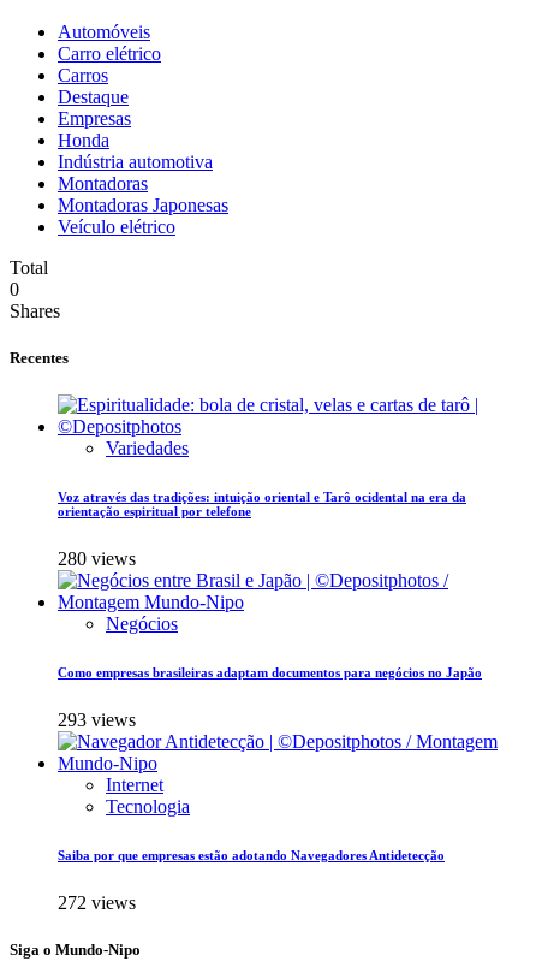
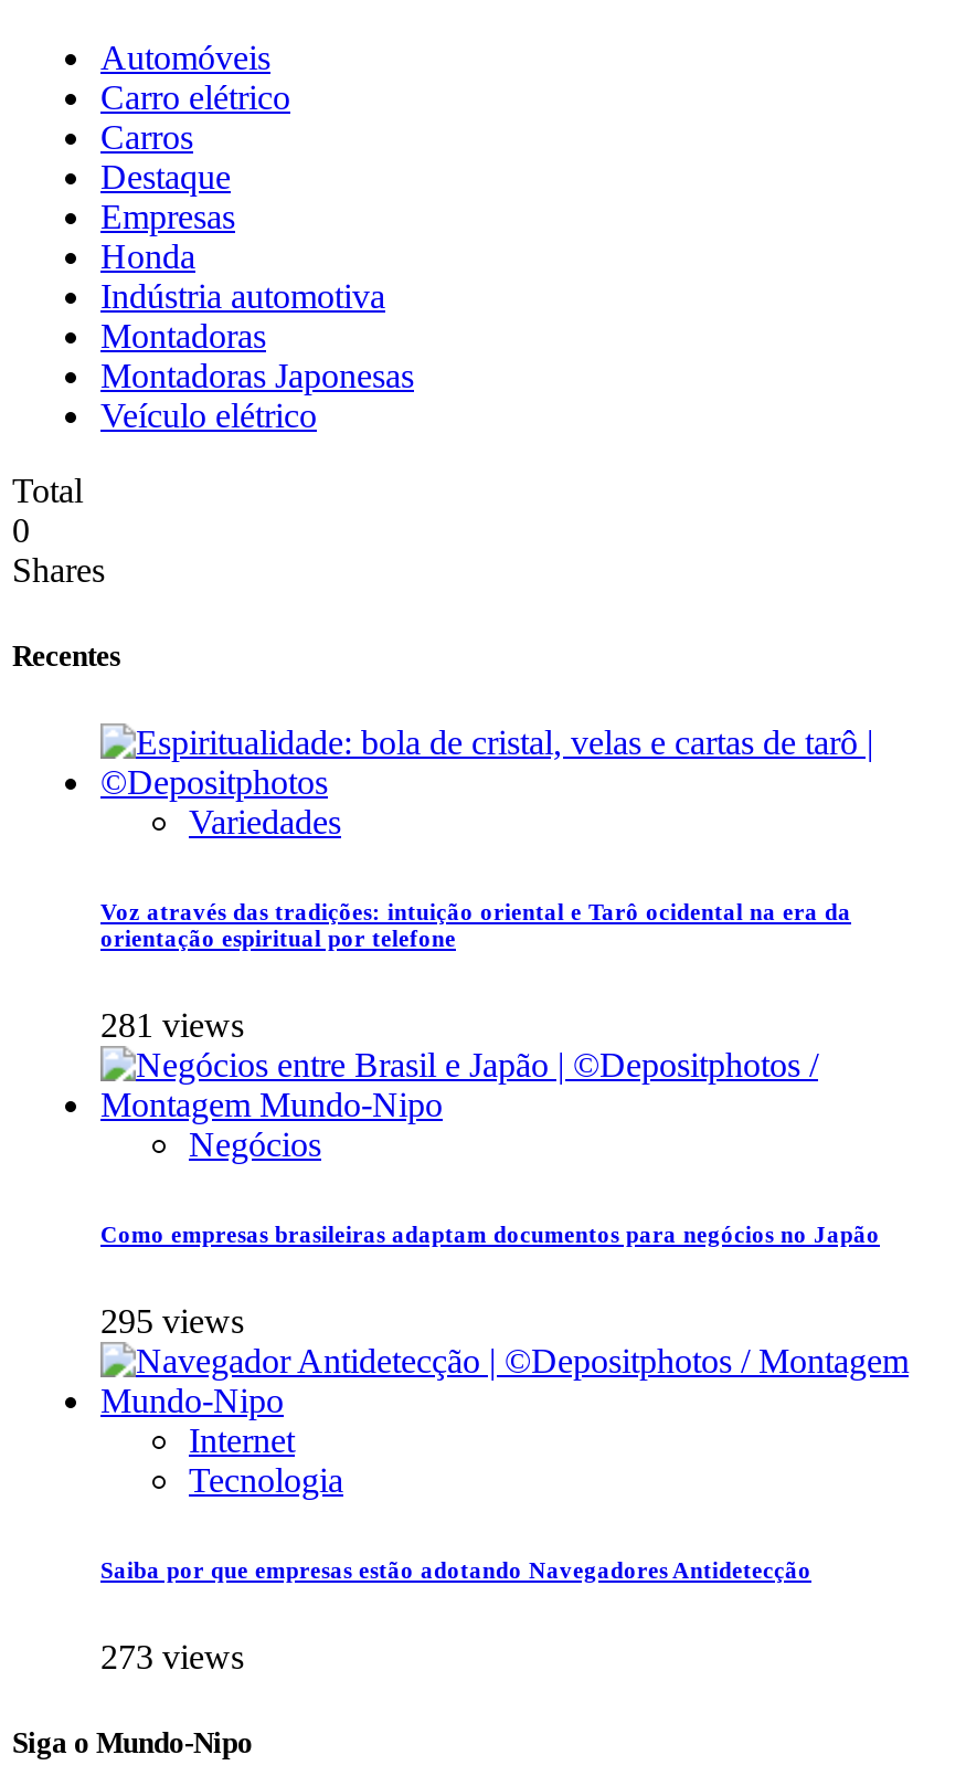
[58,549,136,569] 280 views -> [100,1007,244,1045] 281 views
[58,710,136,730] 293 views -> [100,1303,244,1340] 295 views
[58,893,136,913] 272 views -> [100,1638,244,1676] 273 views

